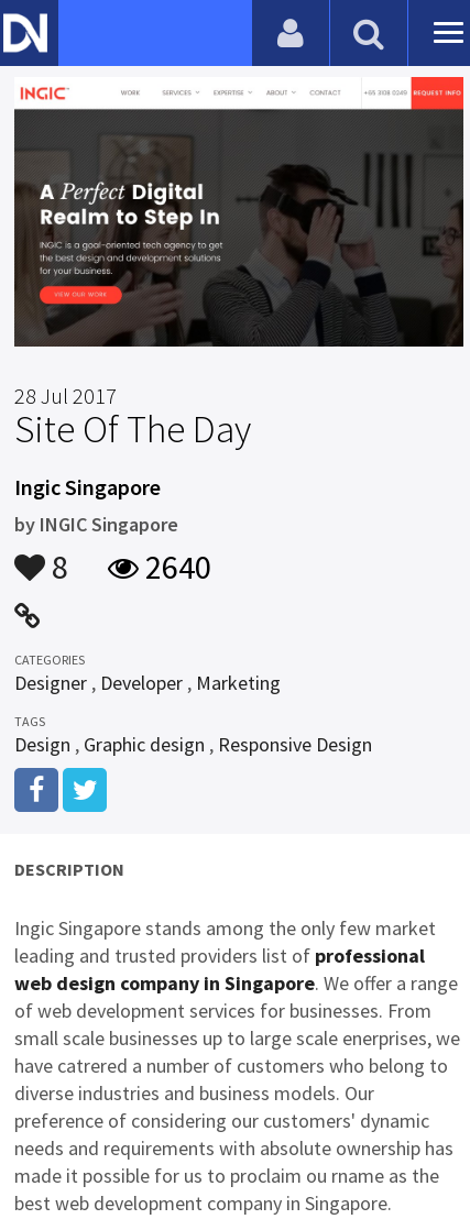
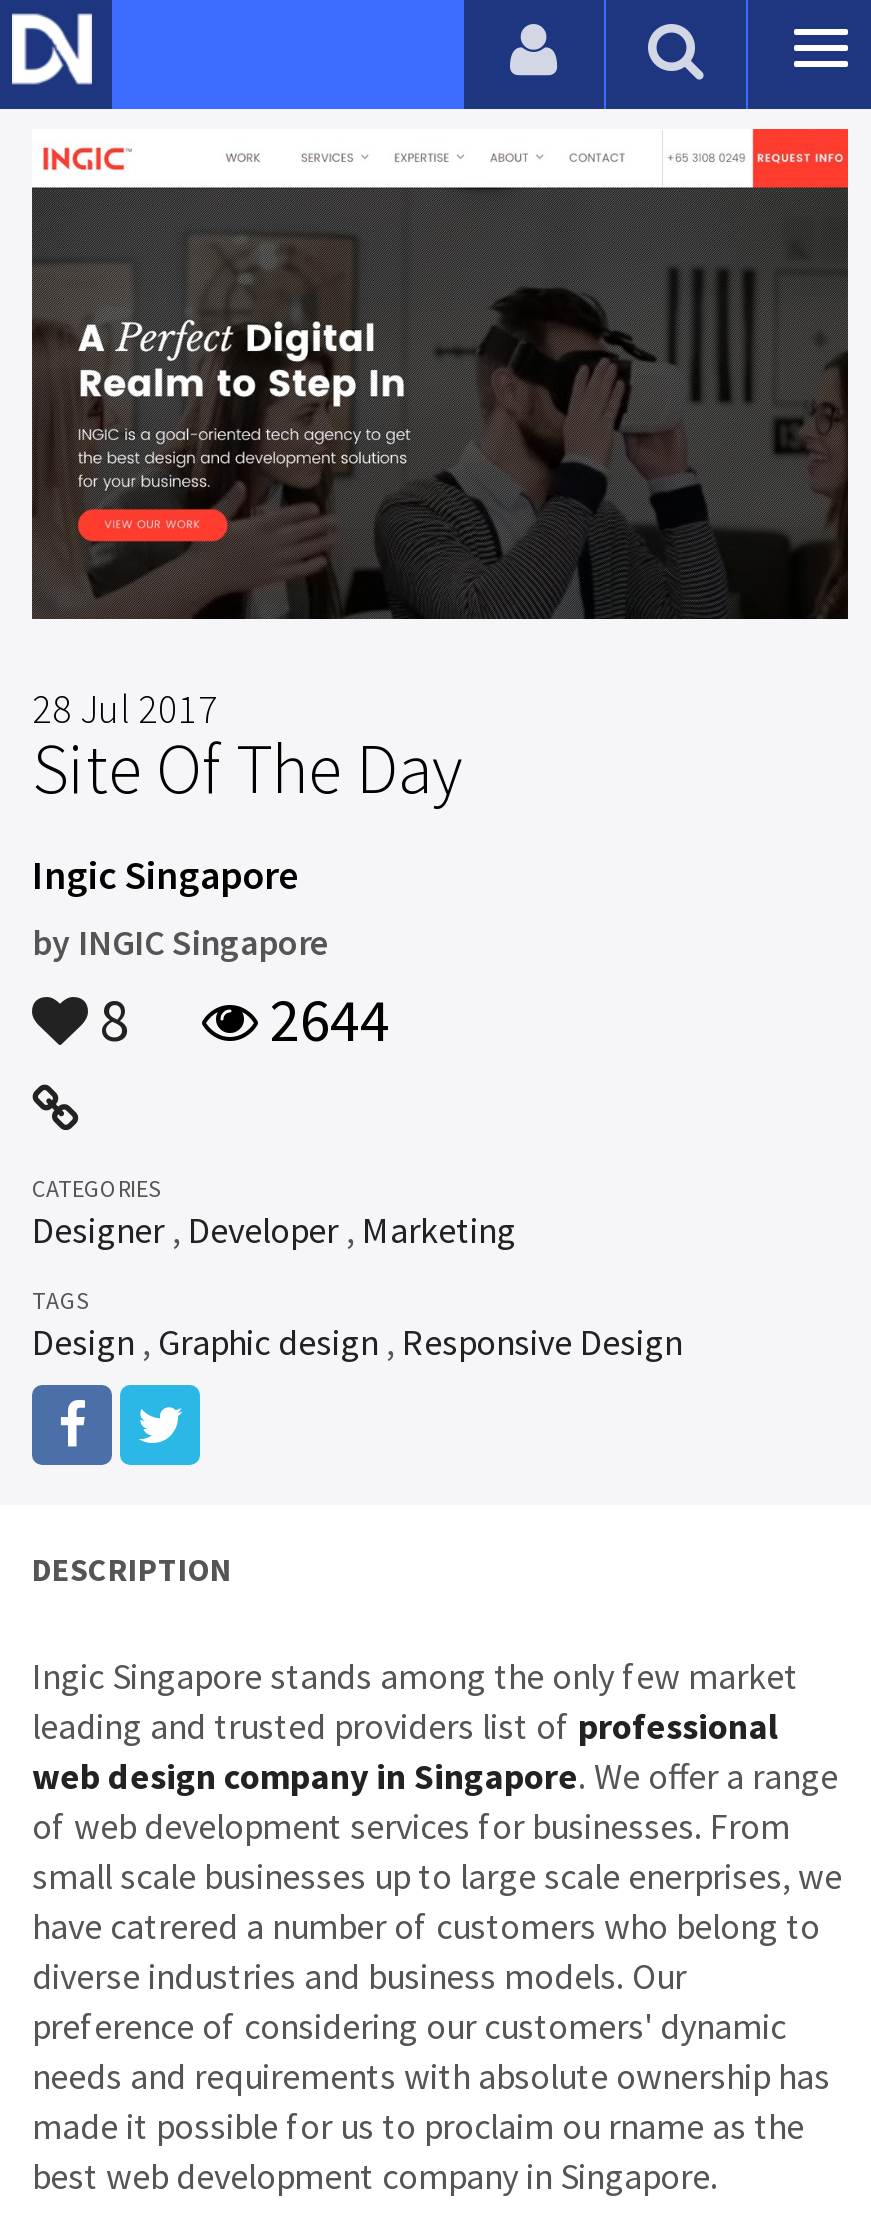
[45,545,211,587] 8 2640 -> [88,981,390,1057] 8 2644

